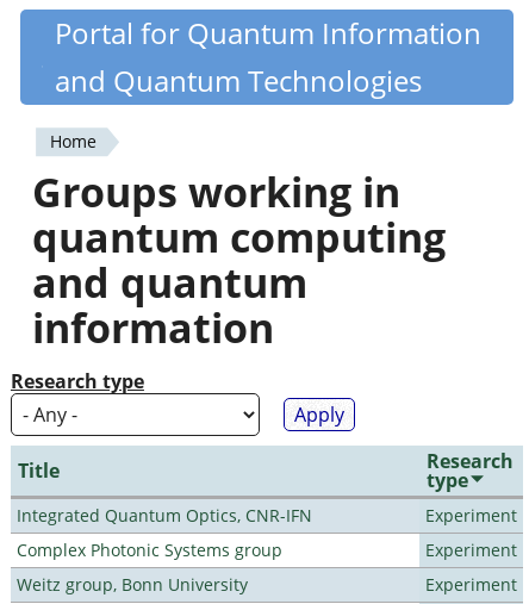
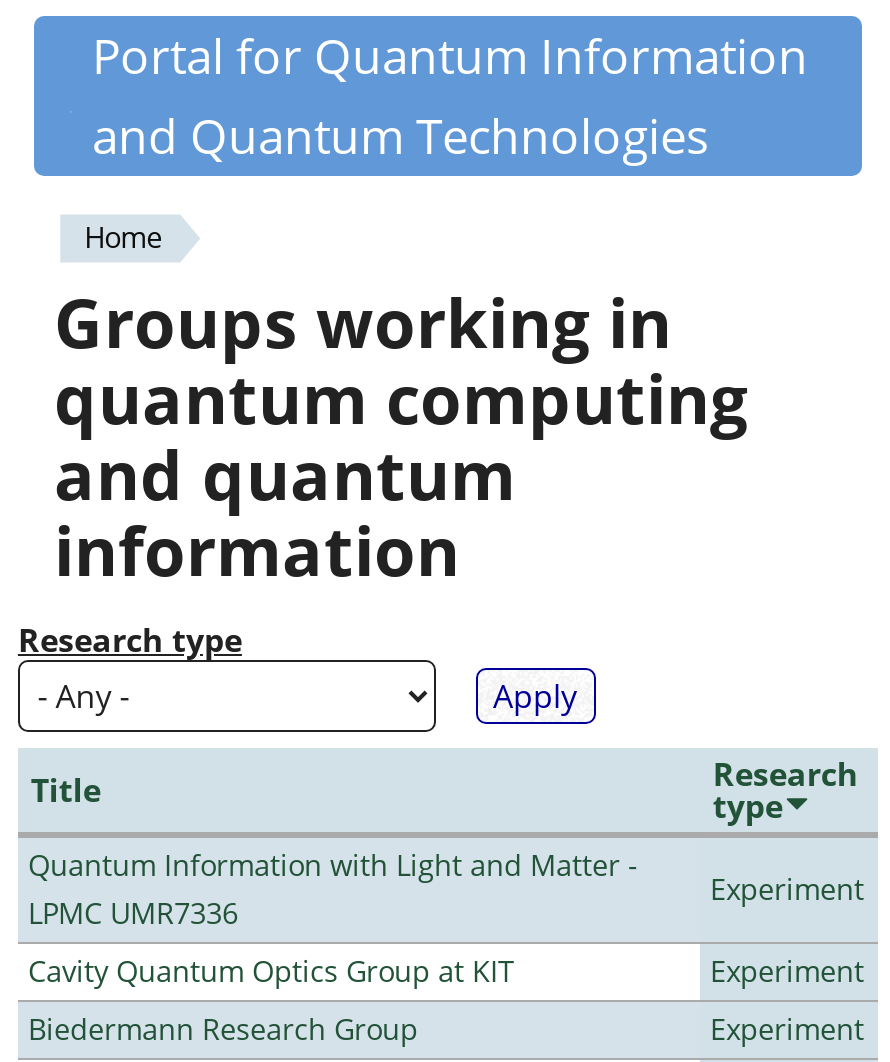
[17,504,312,527] Integrated Quantum Optics, CNR-IFN -> [28,846,638,932] Quantum Information with Light and Matter - | LPMC UMR7336
[17,538,282,561] Complex Photonic Systems group -> [28,952,514,990] Cavity Quantum Optics Group at KIT
[17,573,248,596] Weitz group, Bonn University -> [28,1010,418,1048] Biedermann Research Group

